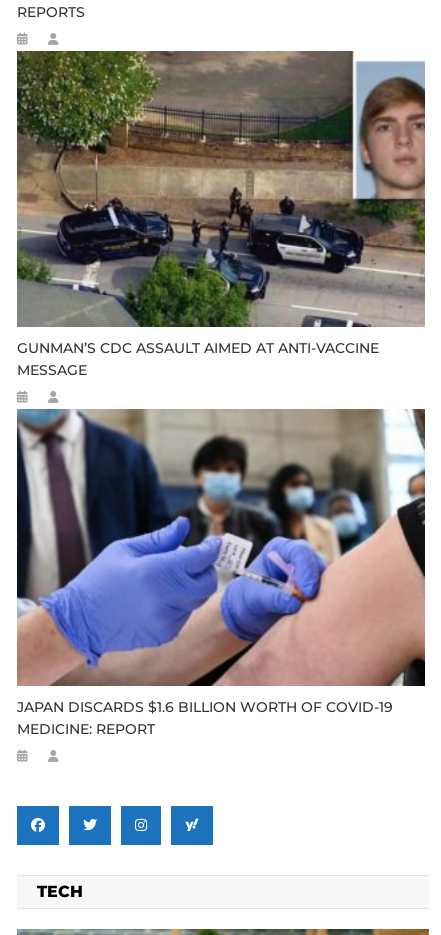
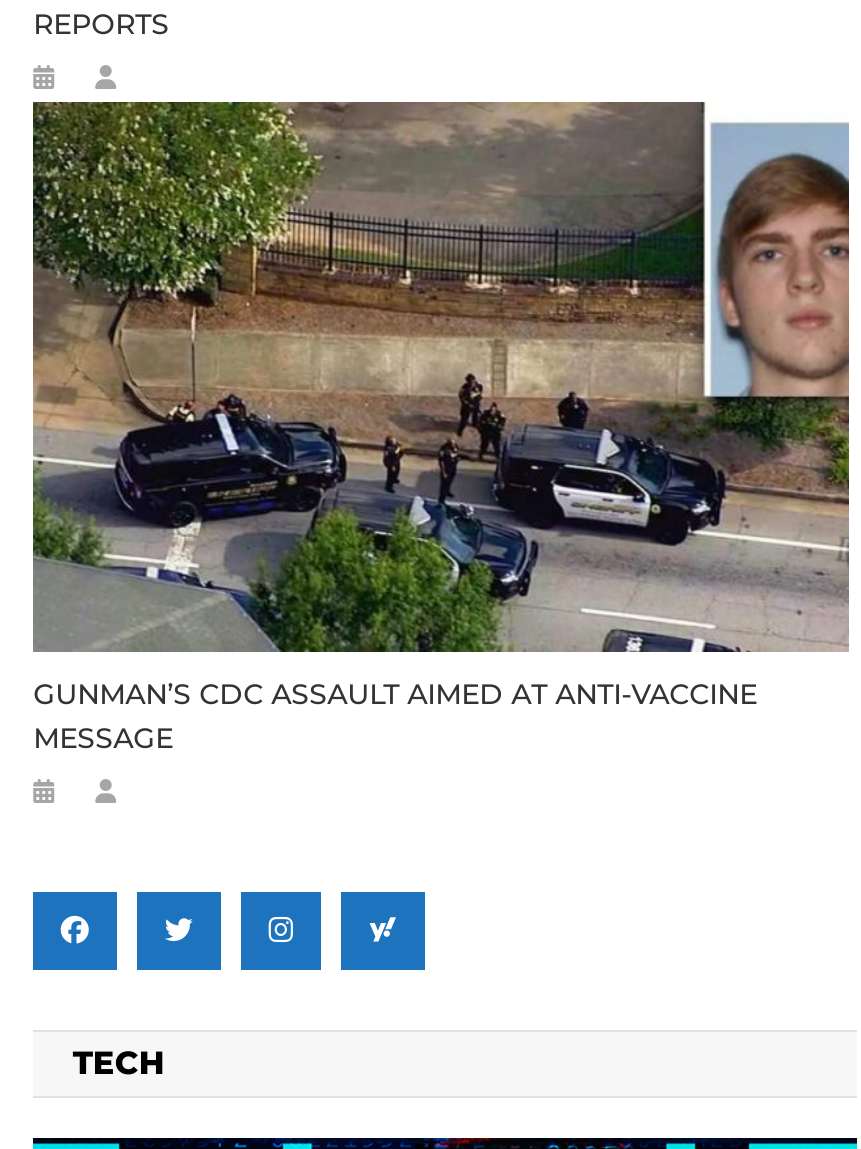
[16,408,426,738] [image] | JAPAN DISCARDS $1.6 BILLION WORTH OF COVID-19 | MEDICINE: REPORT -> none

